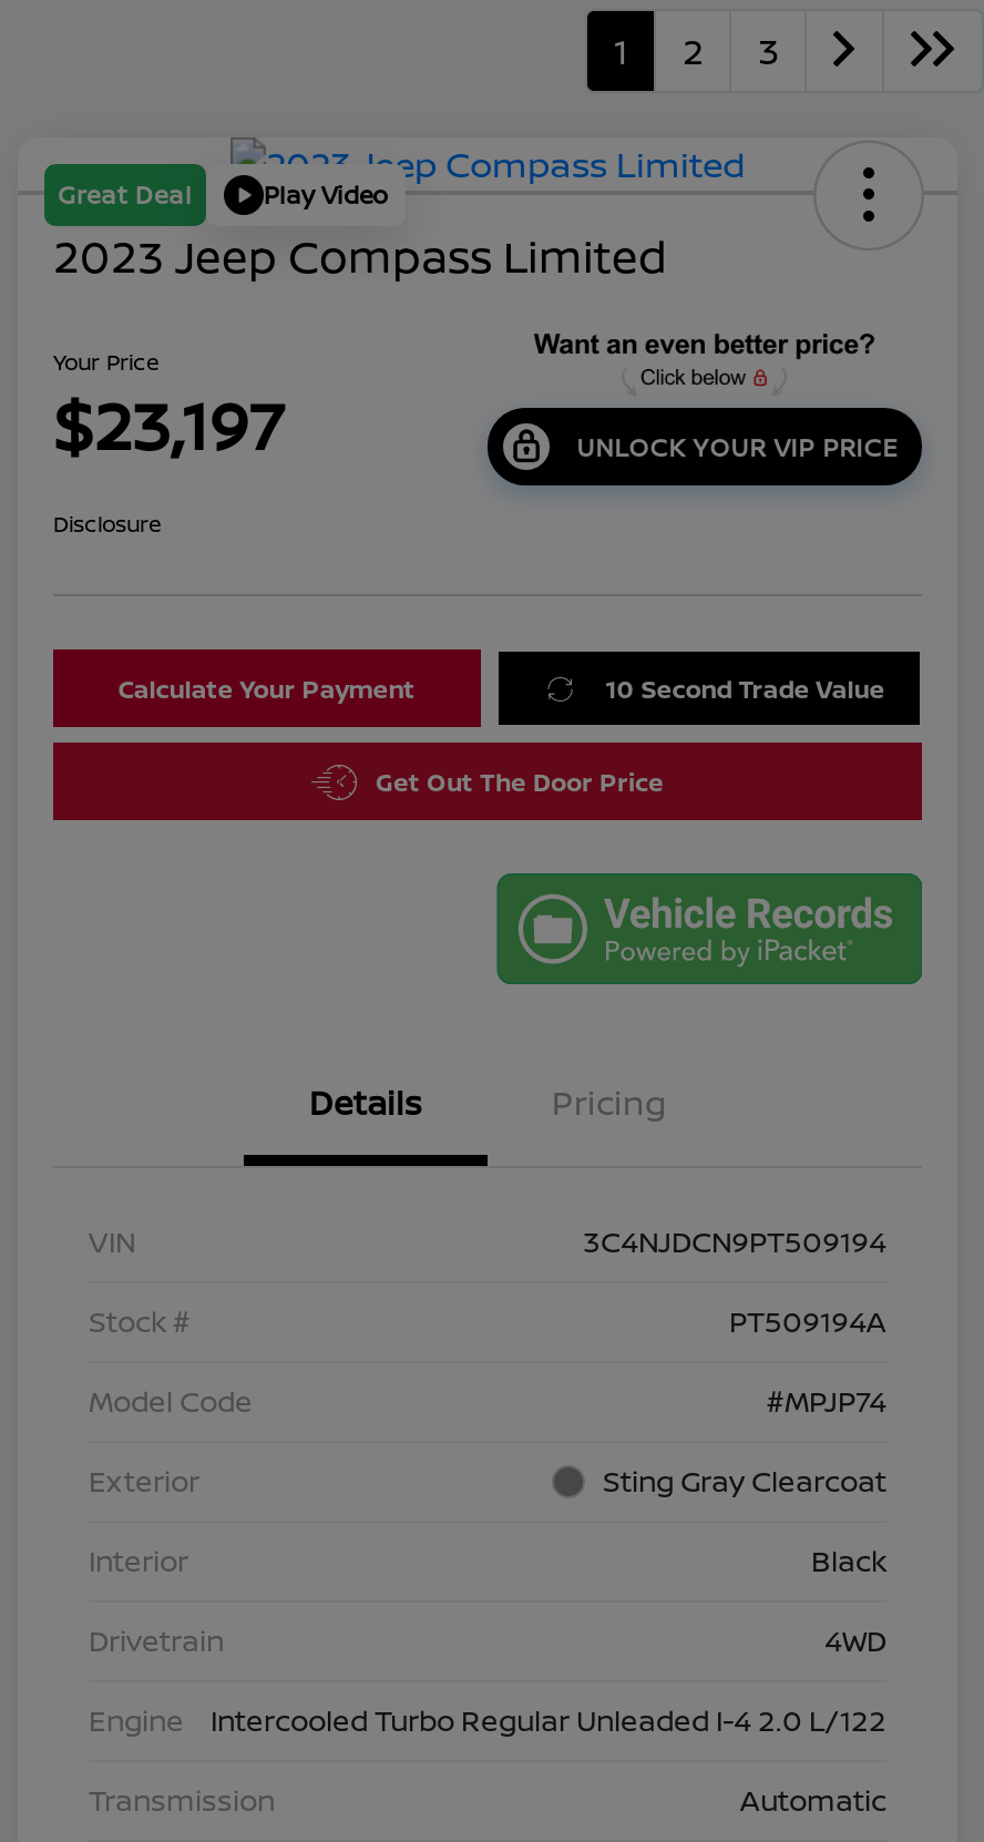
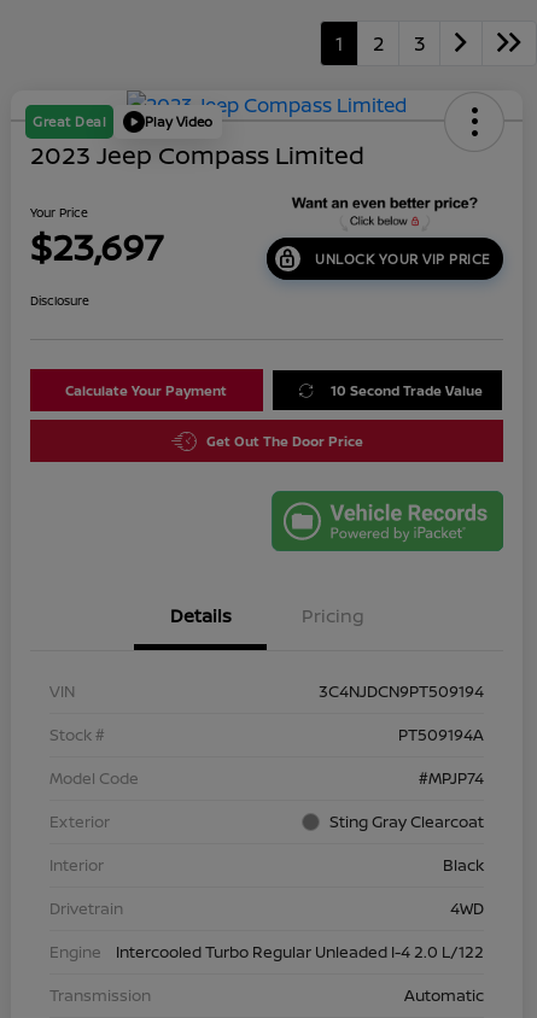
[53,378,284,469] $23,197 -> [30,221,163,271] $23,697

